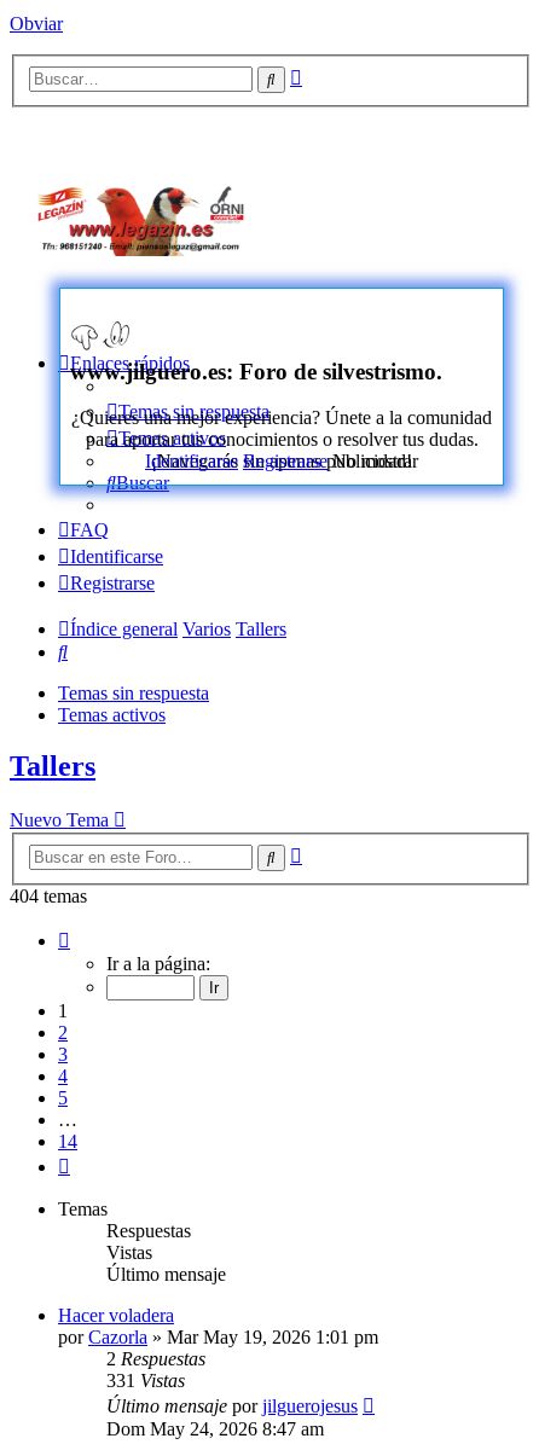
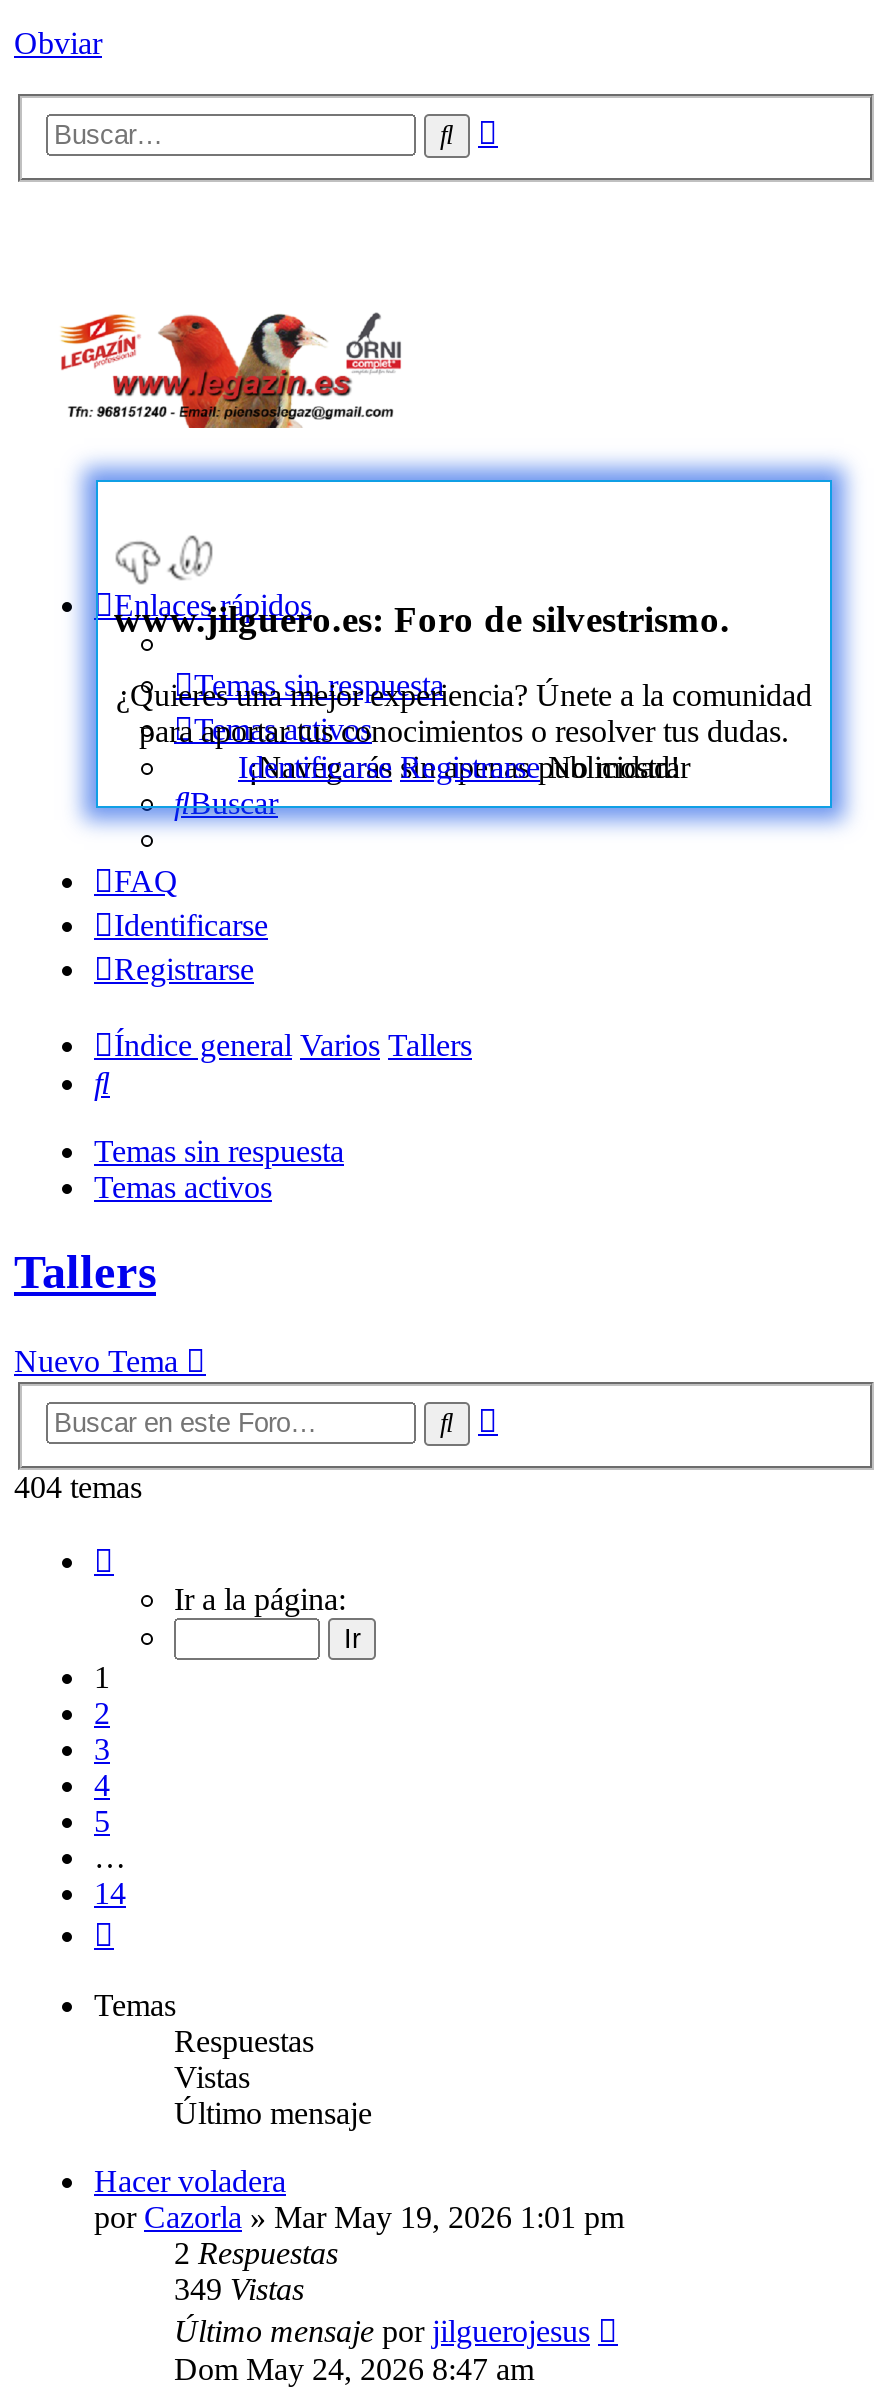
[106,1370,185,1391] 331 Vistas -> [174,2272,304,2306] 349 Vistas

